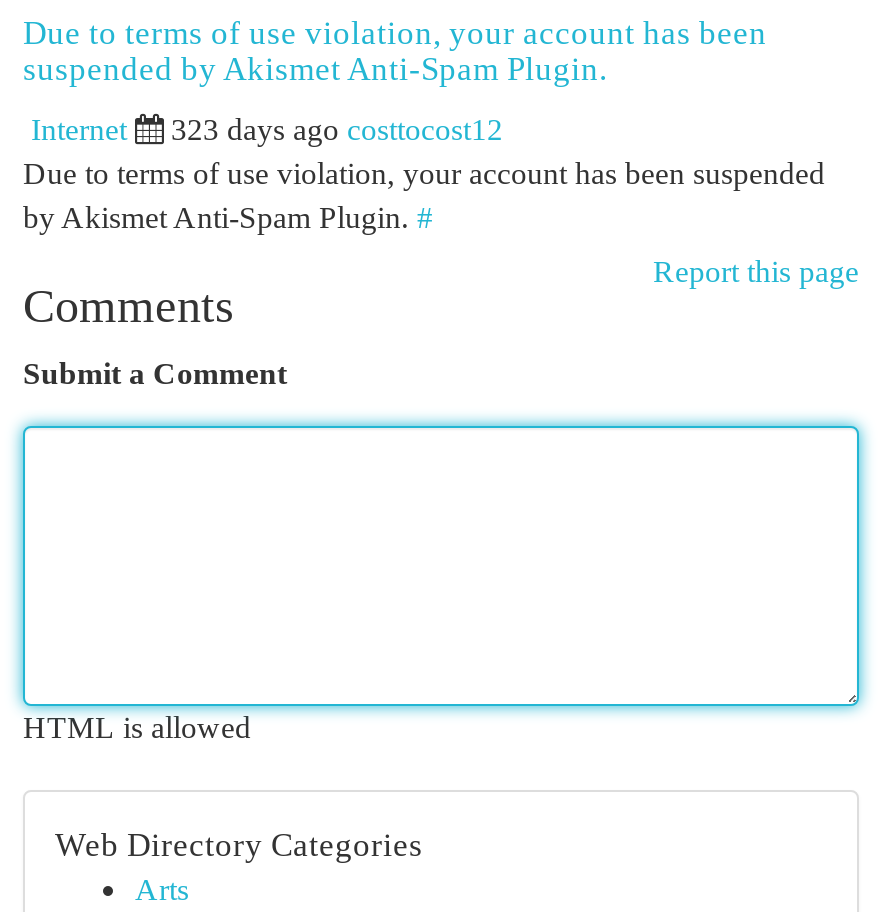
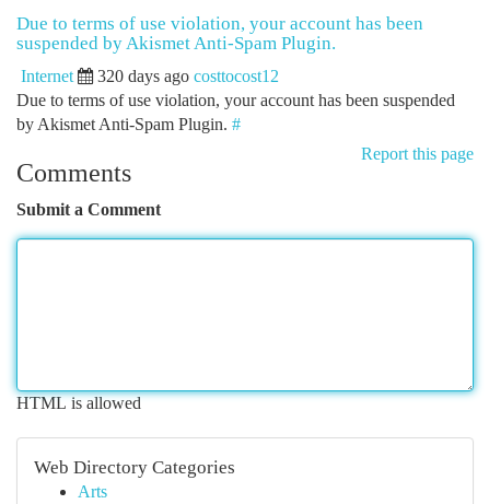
[171,112,503,146] 323 days ago costtocost12 -> [97,67,279,85] 320 days ago costtocost12

